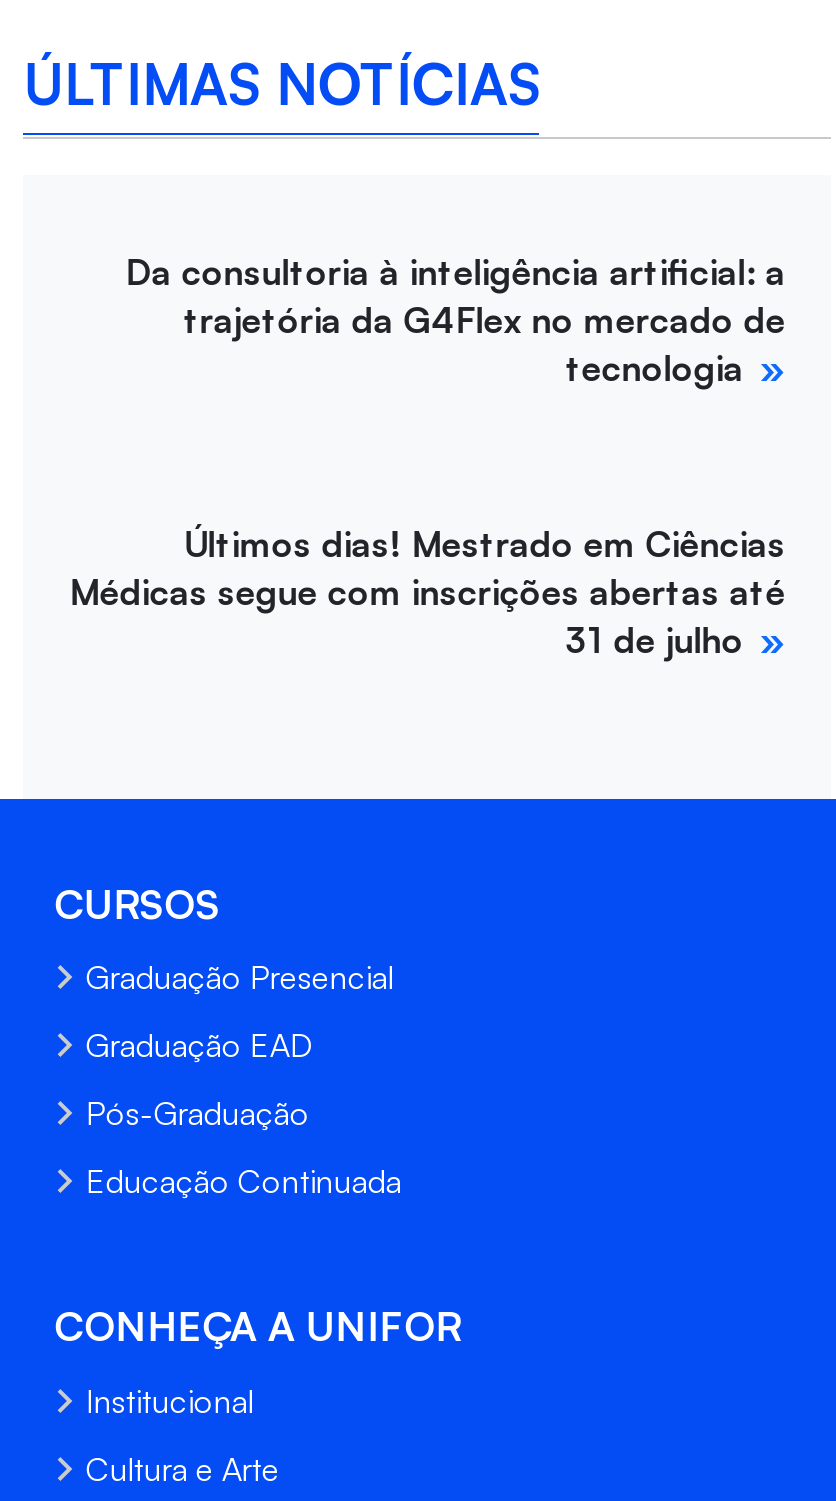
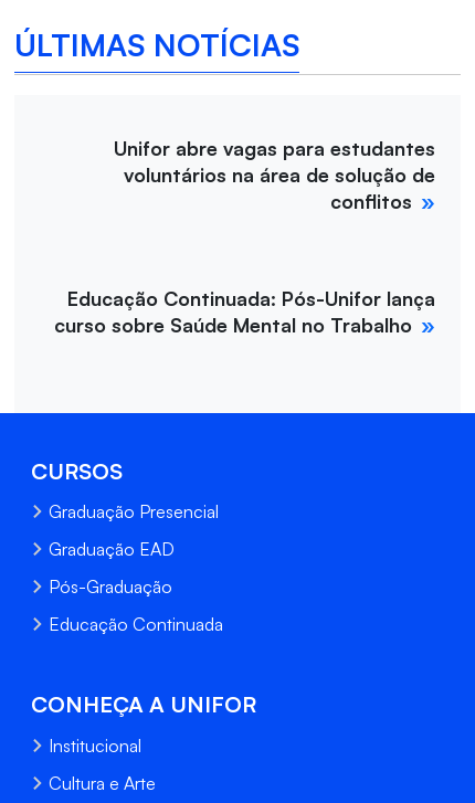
[125,249,785,389] Da consultoria à inteligência artificial: a | trajetória da G4Flex no mercado de | tecnologia -> [114,136,435,213] Unifor abre vagas para estudantes | voluntários na área de solução de | conflitos
[69,521,785,661] Últimos dias! Mestrado em Ciências | Médicas segue com inscrições abertas até | 31 de julho -> [54,286,435,337] Educação Continuada: Pós-Unifor lança | curso sobre Saúde Mental no Trabalho

